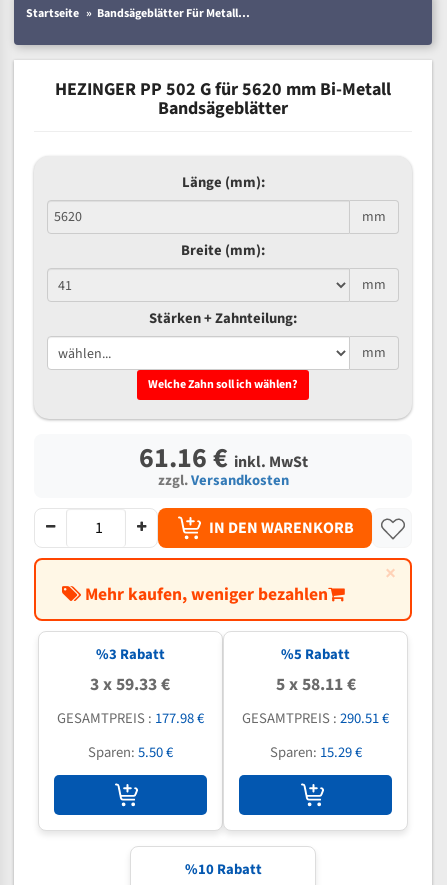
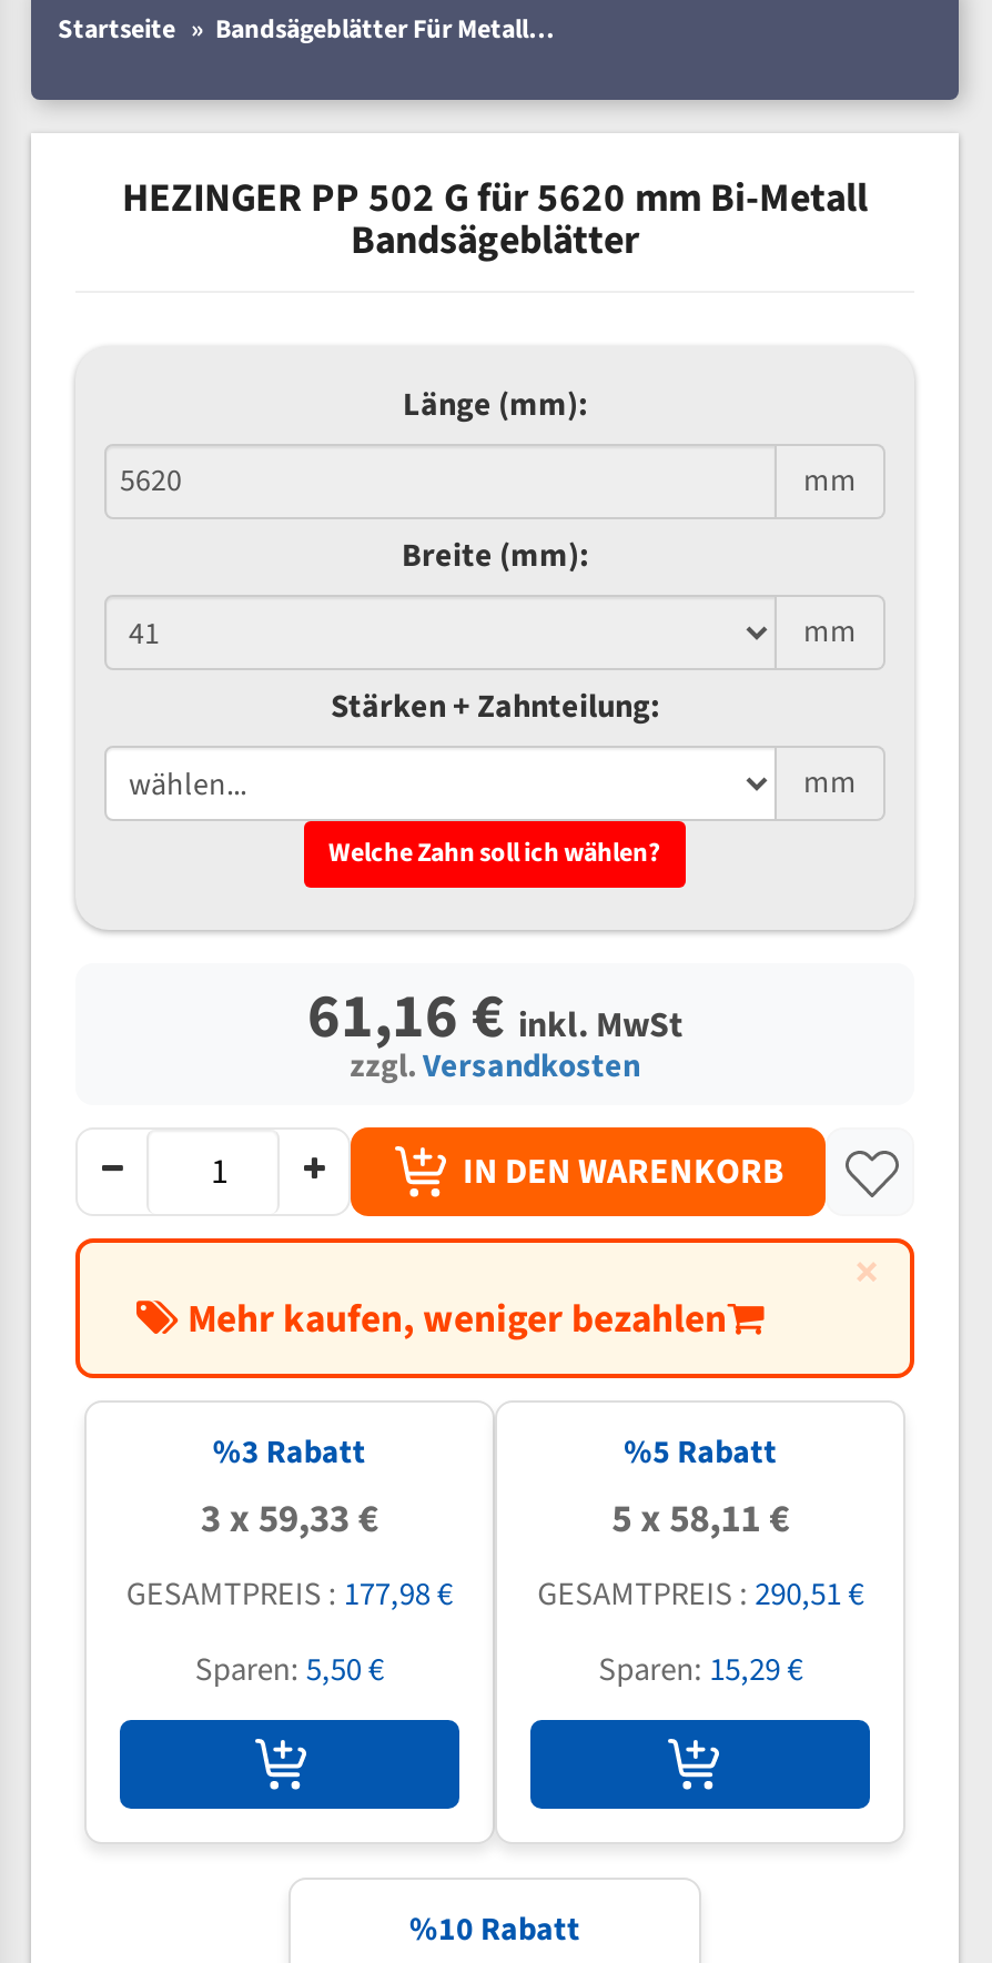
[138,438,307,478] 61.16 € inkl. MwSt -> [307,972,682,1061] 61,16 € inkl. MwSt
[90,672,170,697] 3 x 59.33 € -> [201,1491,378,1547] 3 x 59,33 €
[276,672,356,697] 5 x 58.11 € -> [612,1491,789,1547] 5 x 58,11 €
[57,708,204,729] GESAMTPREIS : 177.98 € -> [126,1571,453,1618] GESAMTPREIS : 177,98 €
[242,708,389,729] GESAMTPREIS : 290.51 € -> [537,1571,864,1618] GESAMTPREIS : 290,51 €
[88,742,173,763] Sparen: 5.50 € -> [195,1647,384,1693] Sparen: 5,50 €
[270,742,362,763] Sparen: 15.29 € -> [598,1647,802,1693] Sparen: 15,29 €

